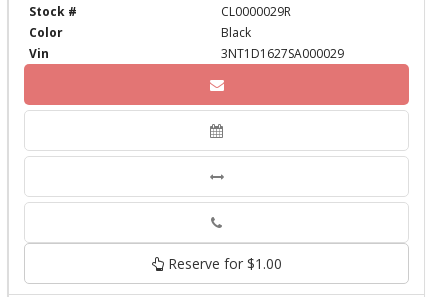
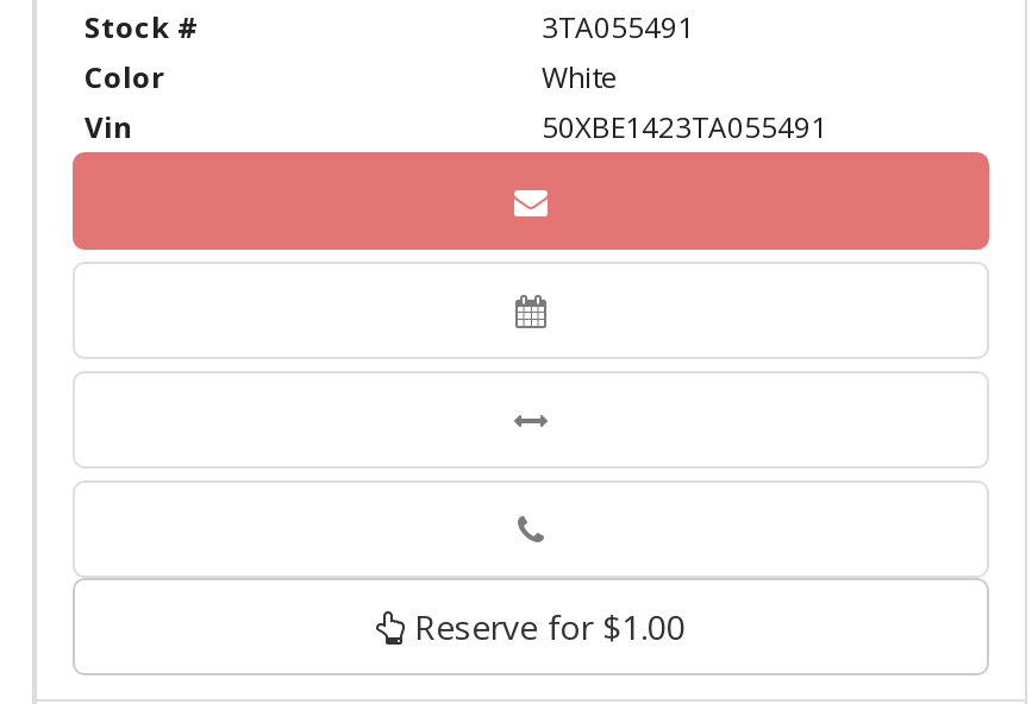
[221,3,291,20] CL0000029R -> [542,6,694,47] 3TA055491
[221,24,251,41] Black -> [542,56,618,97] White
[221,45,344,62] 3NT1D1627SA000029 -> [542,106,827,147] 50XBE1423TA055491

